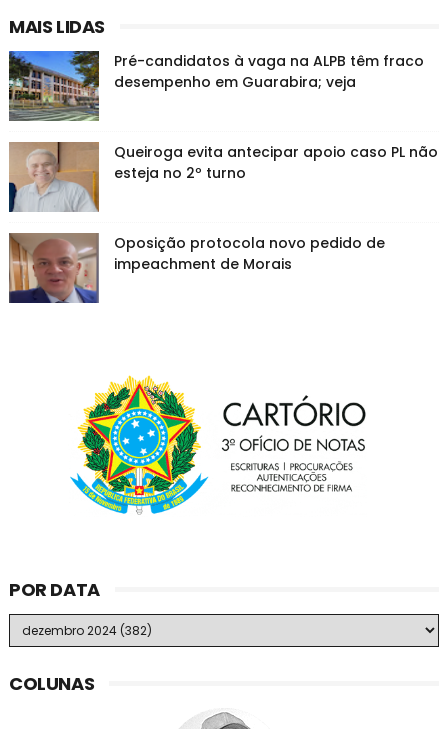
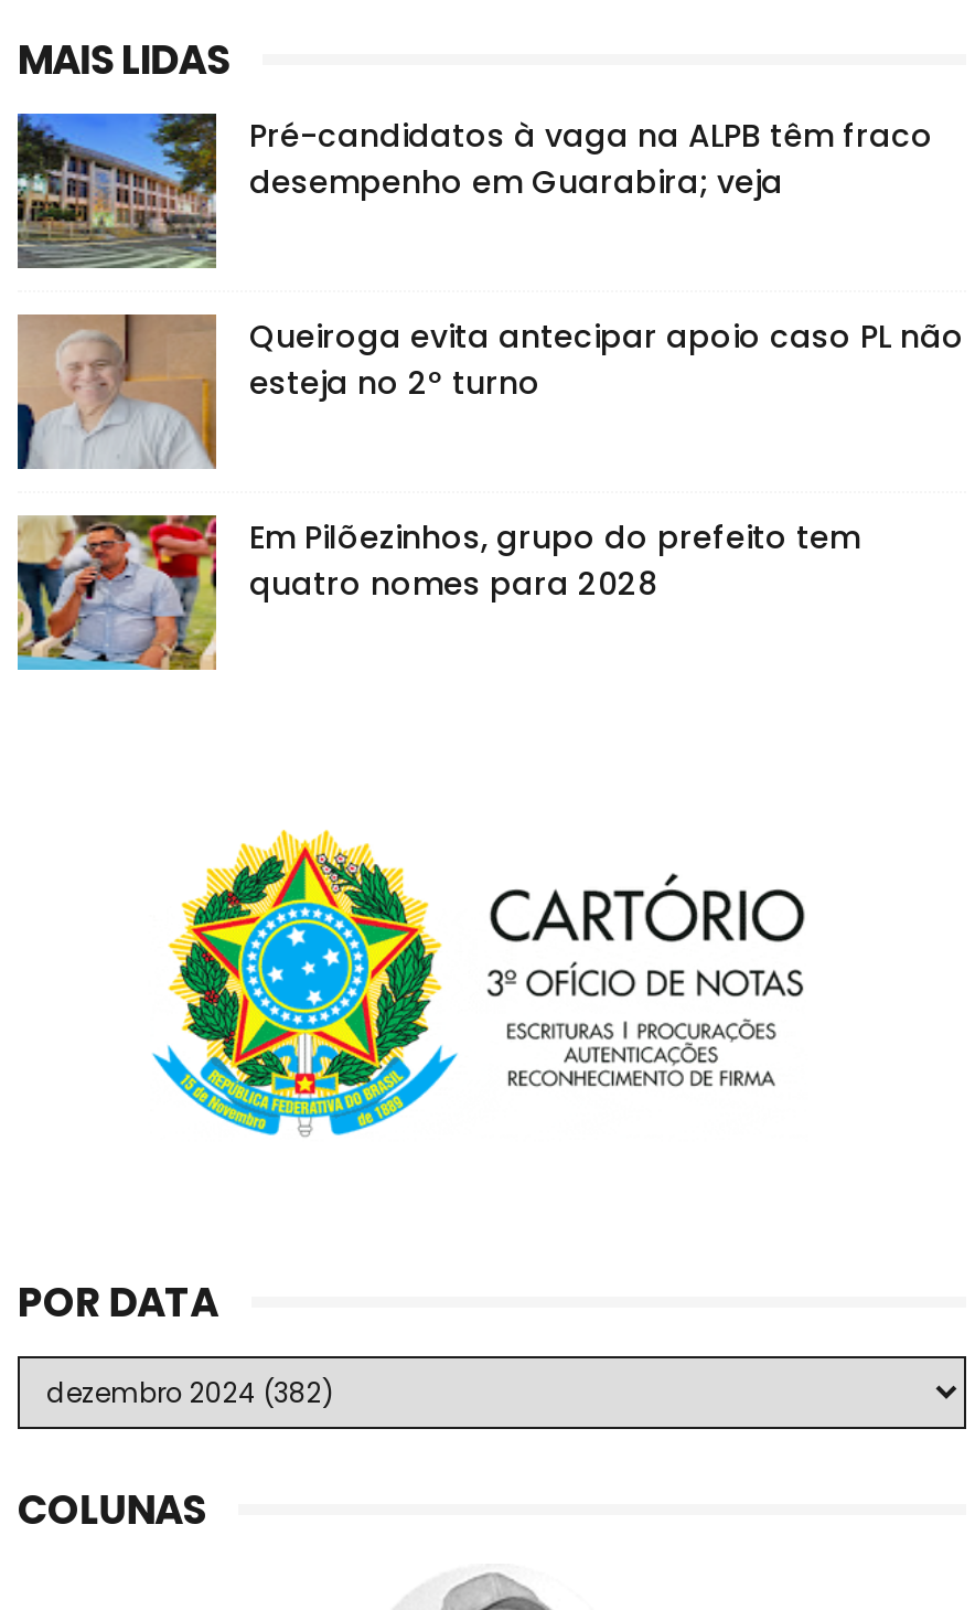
[8,232,385,304] [image] | Oposição protocola novo pedido de | impeachment de Morais -> [15,513,860,672] [image] | Em Pilõezinhos, grupo do prefeito tem | quatro nomes para 2028

